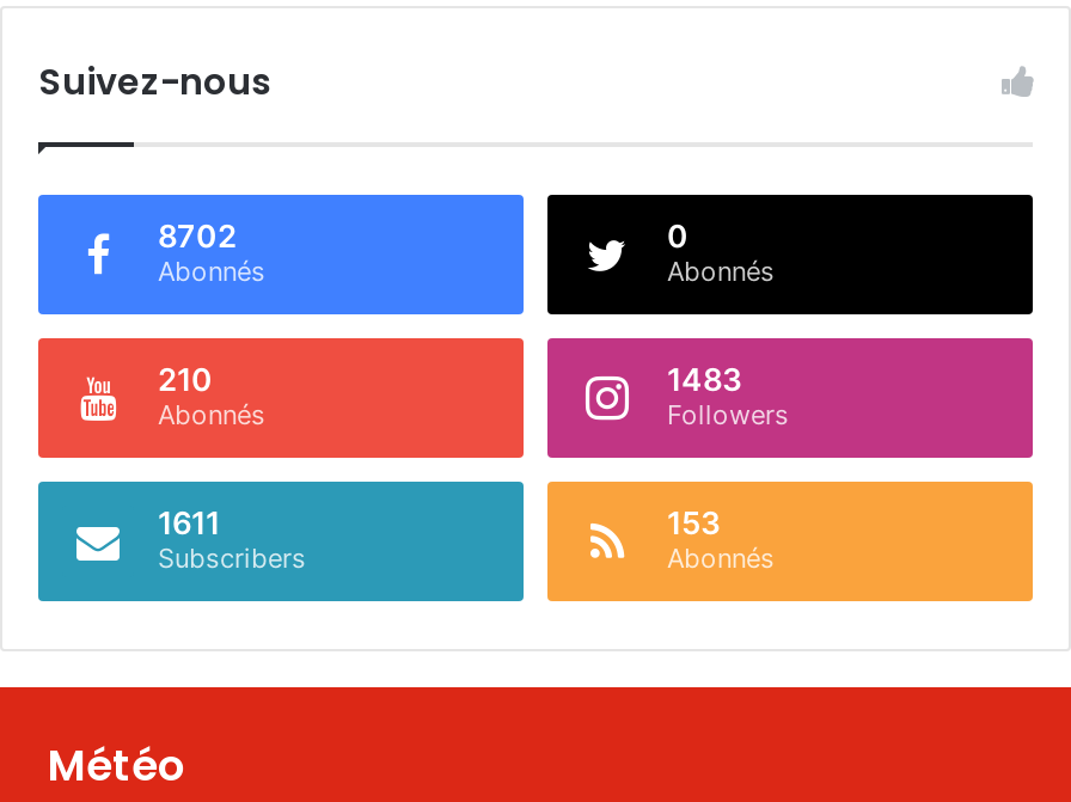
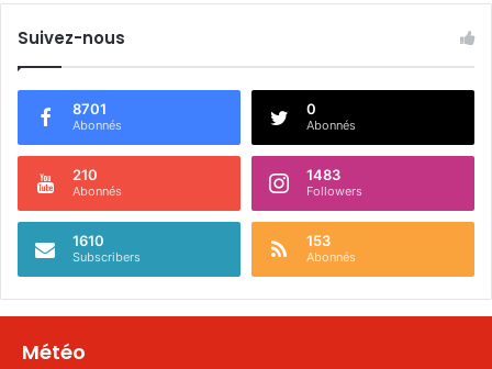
[158,216,237,254] 8702 -> [72,100,107,117] 8701
[158,502,220,541] 1611 -> [72,231,104,249] 1610

